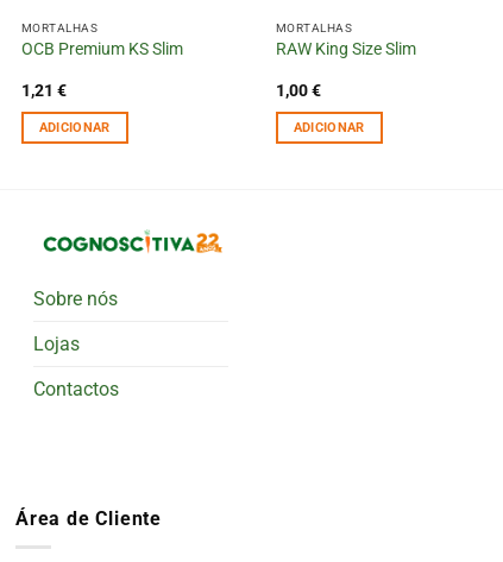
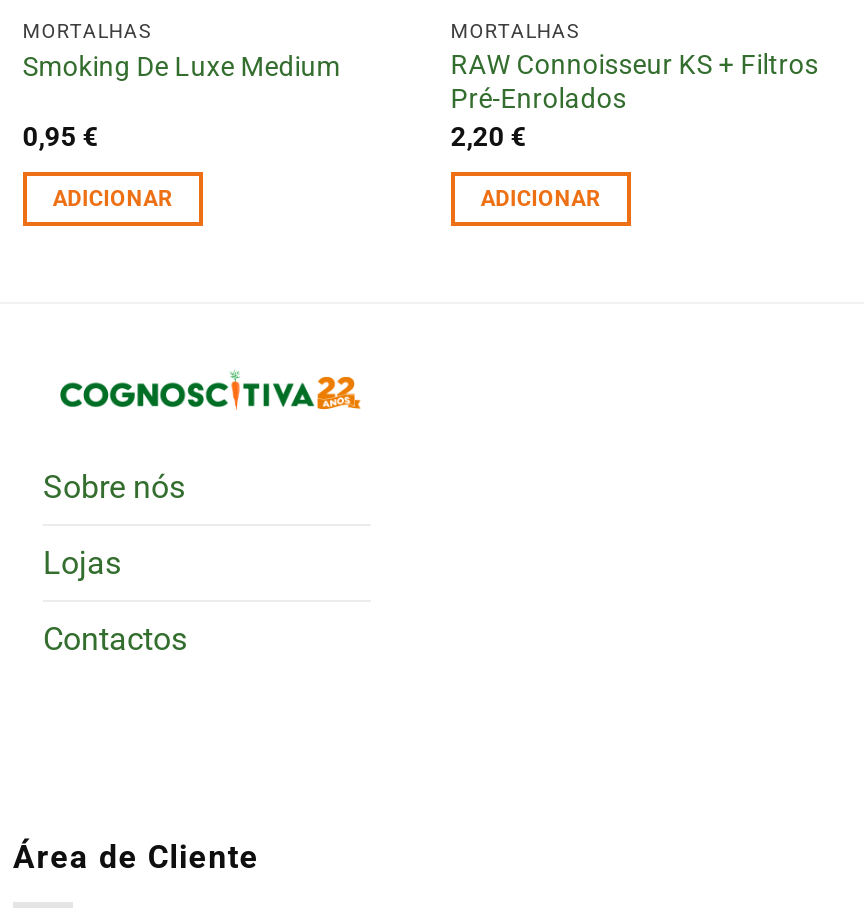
[21,39,183,58] OCB Premium KS Slim -> [23,50,341,82] Smoking De Luxe Medium
[276,39,416,100] RAW King Size Slim | 1,00 € -> [451,49,819,152] RAW Connoisseur KS + Filtros | Pré-Enrolados | 2,20 €
[21,81,66,100] 1,21 € -> [23,120,99,152] 0,95 €

